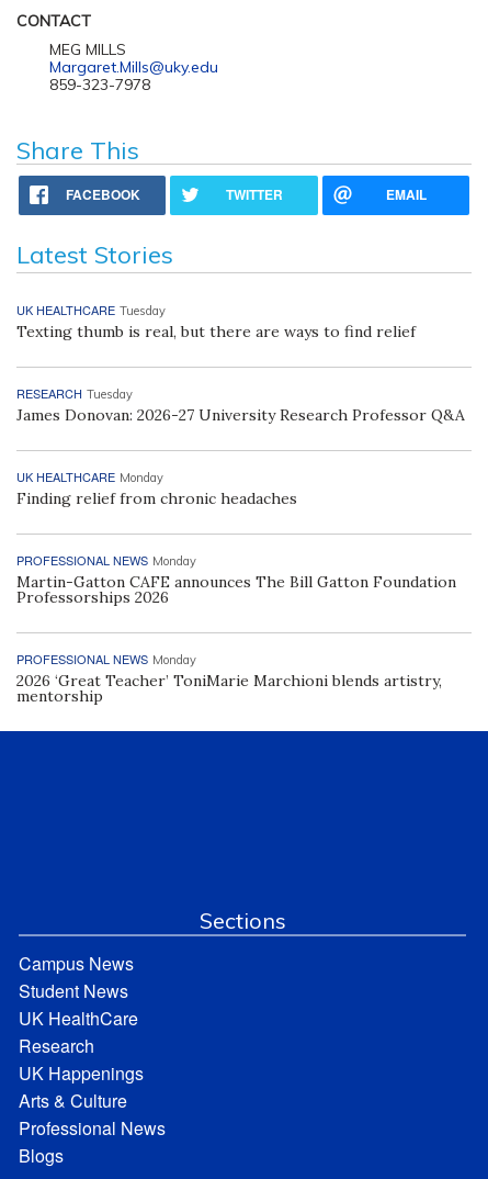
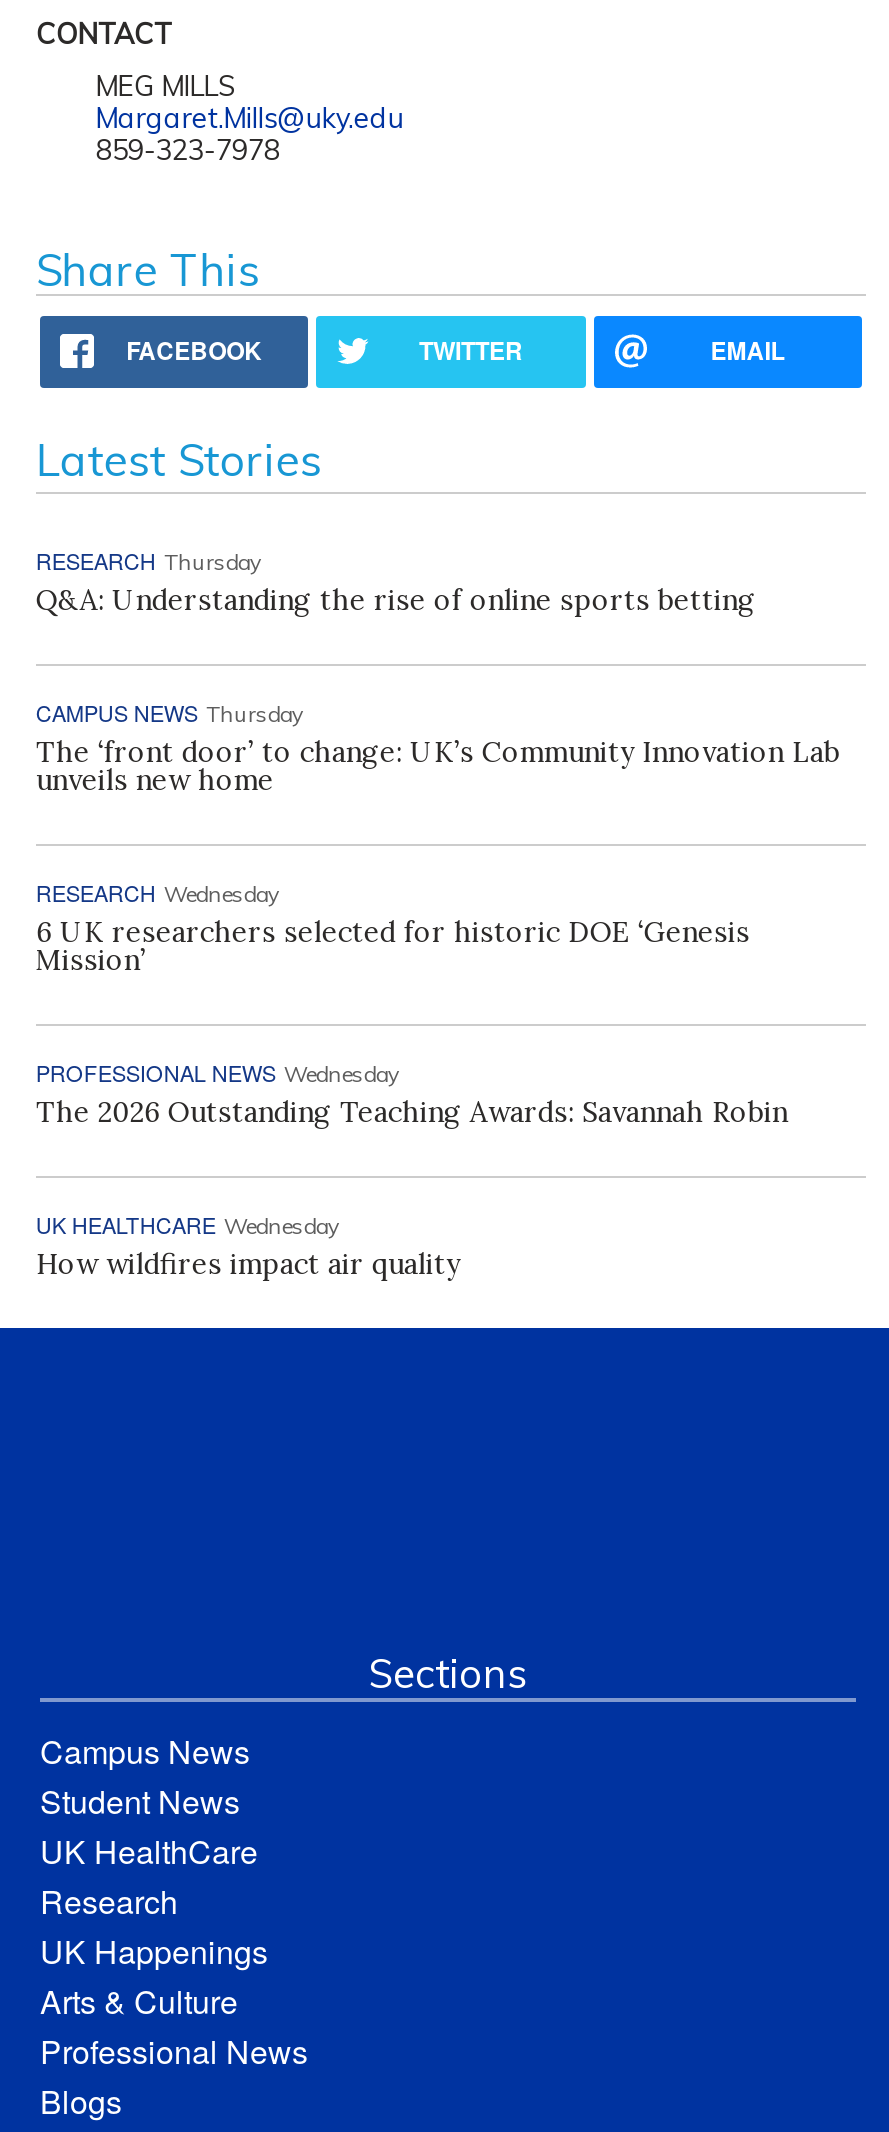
[16,300,416,341] UK HEALTHCARE Tuesday | Texting thumb is real, but there are ways to find relief -> [36,543,756,617] RESEARCH Thursday | Q&A: Understanding the rise of online sports betting
[16,384,465,425] RESEARCH Tuesday | James Donovan: 2026-27 University Research Professor Q&A -> [36,695,840,797] CAMPUS NEWS Thursday | The ‘front door’ to change: UK’s Community Innovation Lab | unveils new home
[16,467,297,508] UK HEALTHCARE Monday | Finding relief from chronic headaches -> [36,875,750,977] RESEARCH Wednesday | 6 UK researchers selected for historic DOE ‘Genesis | Mission’
[16,551,456,607] PROFESSIONAL NEWS Monday | Martin-Gatton CAFE announces The Bill Gatton Foundation | Professorships 2026 -> [36,1055,788,1129] PROFESSIONAL NEWS Wednesday | The 2026 Outstanding Teaching Awards: Savannah Robin
[16,650,442,706] PROFESSIONAL NEWS Monday | 2026 ‘Great Teacher’ ToniMarie Marchioni blends artistry, | mentorship -> [36,1207,460,1281] UK HEALTHCARE Wednesday | How wildfires impact air quality

